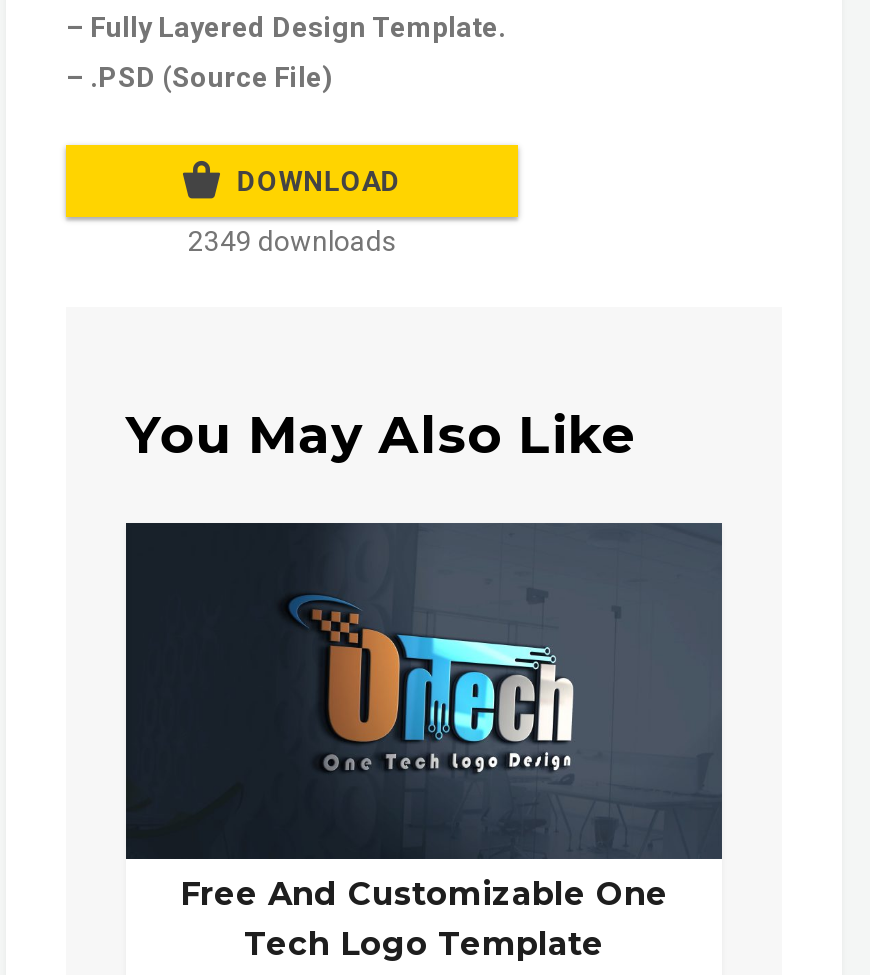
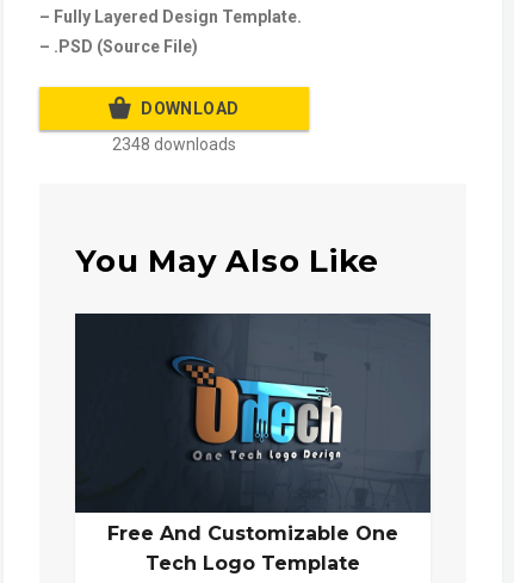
[188,224,396,256] 2349 downloads -> [112,135,236,154] 2348 downloads

